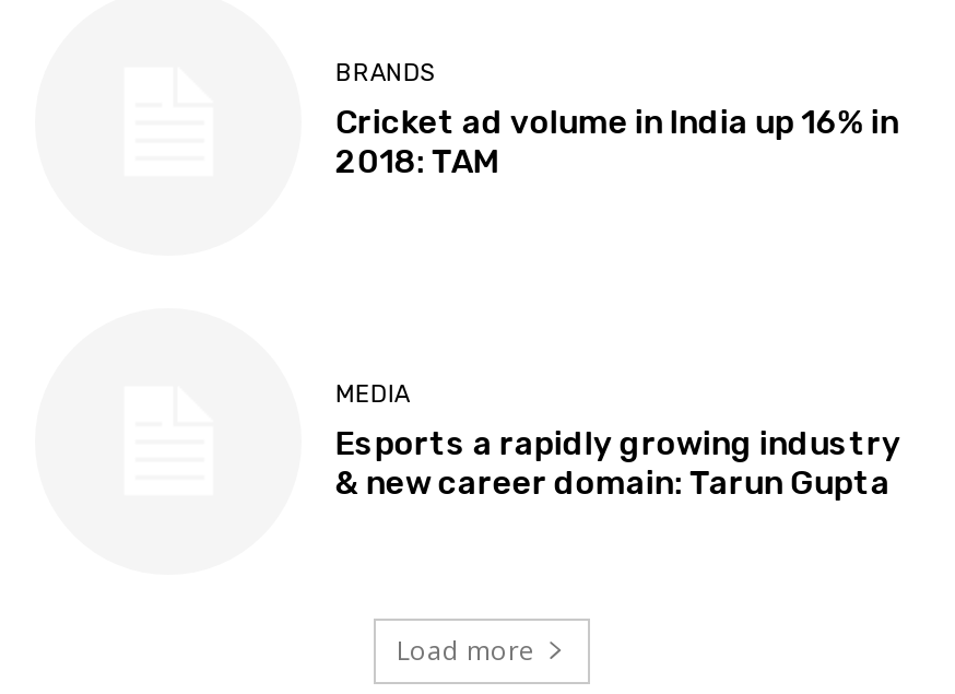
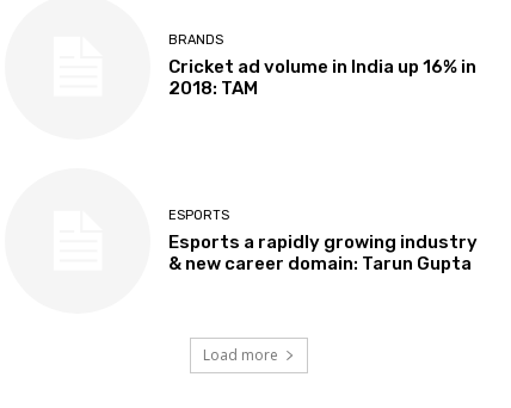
[335,379,410,408] MEDIA -> [169,207,230,223] ESPORTS

